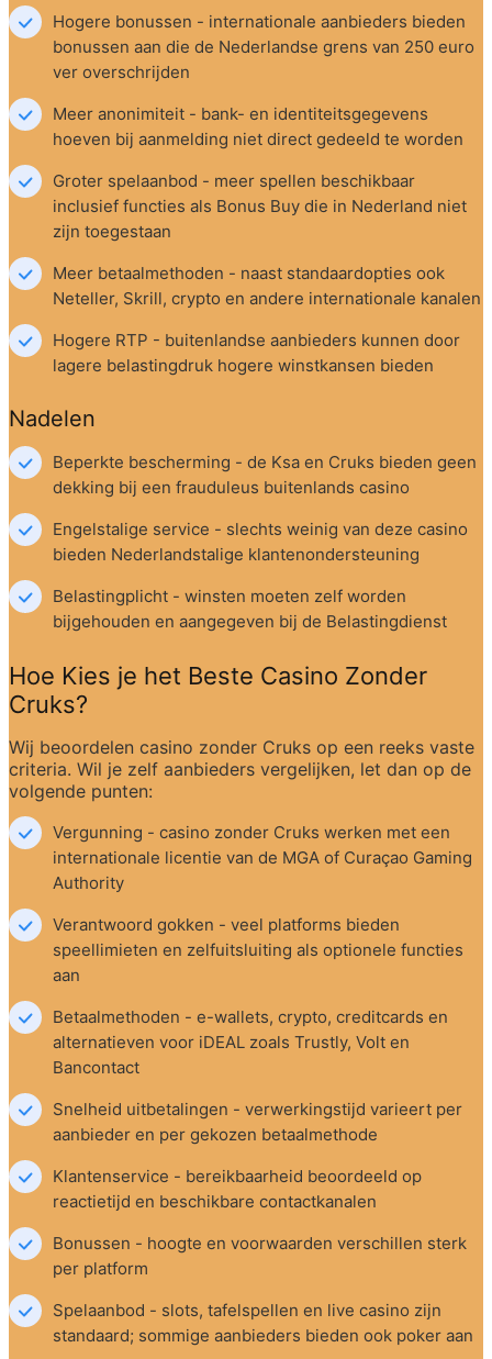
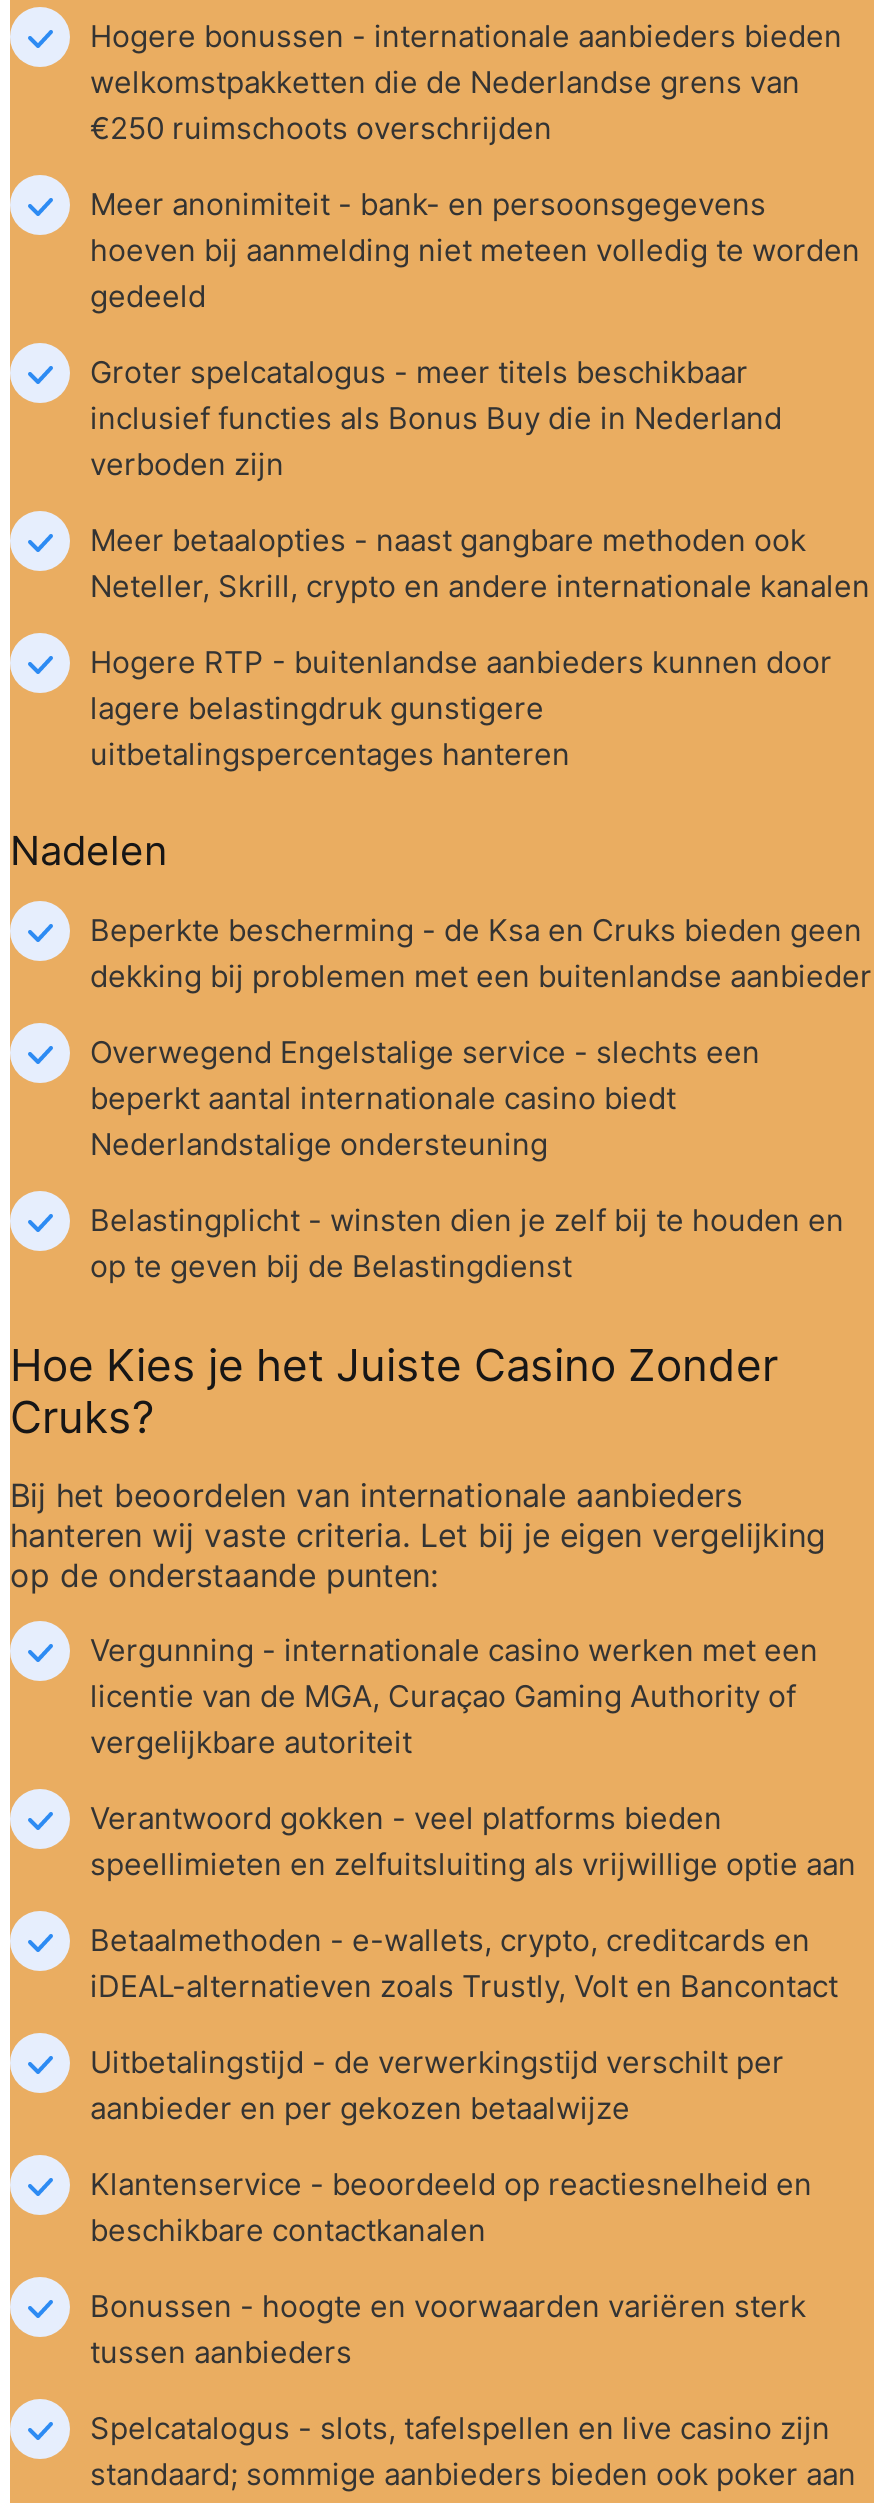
[53,36,474,82] bonussen aan die de Nederlandse grens van 250 euro | ver overschrijden -> [90,63,800,147] welkomstpakketten die de Nederlandse grens van | €250 ruimschoots overschrijden
[53,103,463,149] Meer anonimiteit - bank- en identiteitsgegevens | hoeven bij aanmelding niet direct gedeeld te worden -> [90,185,860,315] Meer anonimiteit - bank- en persoonsgegevens | hoeven bij aanmelding niet meteen volledig te worden | gedeeld
[53,170,467,242] Groter spelaanbod - meer spellen beschikbaar | inclusief functies als Bonus Buy die in Nederland niet | zijn toegestaan -> [90,353,782,483] Groter spelcatalogus - meer titels beschikbaar | inclusief functies als Bonus Buy die in Nederland | verboden zijn
[53,263,445,283] Meer betaalmethoden - naast standaardopties ook -> [90,521,806,559] Meer betaalopties - naast gangbare methoden ook
[53,355,434,376] lagere belastingdruk hogere winstkansen bieden -> [90,689,570,773] lagere belastingdruk gunstigere | uitbetalingspercentages hanteren
moved [9,405,477,472] -> [10,827,862,949]: Nadelen | Beperkte bescherming - de Ksa en Cruks bieden geen
[53,477,410,498] dekking bij een frauduleus buitenlands casino -> [90,957,872,995] dekking bij problemen met een buitenlandse aanbieder
[53,519,468,565] Engelstalige service - slechts weinig van deze casino | bieden Nederlandstalige klantenondersteuning -> [90,1033,760,1163] Overwegend Engelstalige service - slechts een | beperkt aantal internationale casino biedt | Nederlandstalige ondersteuning
[53,586,447,632] Belastingplicht - winsten moeten zelf worden | bijgehouden en aangegeven bij de Belastingdienst -> [90,1201,844,1285] Belastingplicht - winsten dien je zelf bij te houden en | op te geven bij de Belastingdienst
[9,661,427,690] Hoe Kies je het Beste Casino Zonder -> [10,1339,778,1391] Hoe Kies je het Juiste Casino Zonder
moved [9,690,88,719] -> [10,1391,154,1443]: Cruks?
[9,736,474,802] Wij beoordelen casino zonder Cruks op een reeks vaste | criteria. Wil je zelf aanbieders vergelijken, let dan op de | volgende punten: -> [10,1475,826,1595] Bij het beoordelen van internationale aanbieders | hanteren wij vaste criteria. Let bij je eigen vergelijking | op de onderstaande punten:
[53,822,472,893] Vergunning - casino zonder Cruks werken met een | internationale licentie van de MGA of Curaçao Gaming | Authority -> [90,1631,818,1761] Vergunning - internationale casino werken met een | licentie van de MGA, Curaçao Gaming Authority of | vergelijkbare autoriteit
moved [53,914,400,935] -> [90,1799,722,1837]: Verantwoord gokken - veel platforms bieden
[53,939,463,985] speellimieten en zelfuitsluiting als optionele functies | aan -> [90,1845,856,1883] speellimieten en zelfuitsluiting als vrijwillige optie aan
moved [53,1006,448,1027] -> [90,1921,810,1959]: Betaalmethoden - e-wallets, crypto, creditcards en
[53,1032,410,1078] alternatieven voor iDEAL zoals Trustly, Volt en | Bancontact -> [90,1967,838,2005] iDEAL-alternatieven zoals Trustly, Volt en Bancontact
[53,1099,462,1145] Snelheid uitbetalingen - verwerkingstijd varieert per | aanbieder en per gekozen betaalmethode -> [90,2043,784,2127] Uitbetalingstijd - de verwerkingstijd verschilt per | aanbieder en per gekozen betaalwijze
[53,1166,422,1212] Klantenservice - bereikbaarheid beoordeeld op | reactietijd en beschikbare contactkanalen -> [90,2165,812,2249] Klantenservice - beoordeeld op reactiesnelheid en | beschikbare contactkanalen
[53,1233,467,1279] Bonussen - hoogte en voorwaarden verschillen sterk | per platform -> [90,2287,806,2371] Bonussen - hoogte en voorwaarden variëren sterk | tussen aanbieders
[53,1300,441,1321] Spelaanbod - slots, tafelspellen en live casino zijn -> [90,2409,830,2447] Spelcatalogus - slots, tafelspellen en live casino zijn

